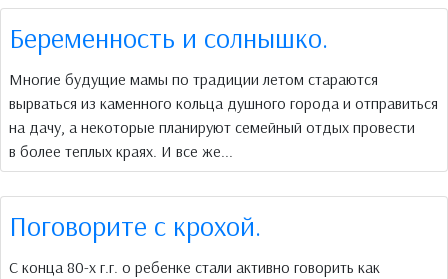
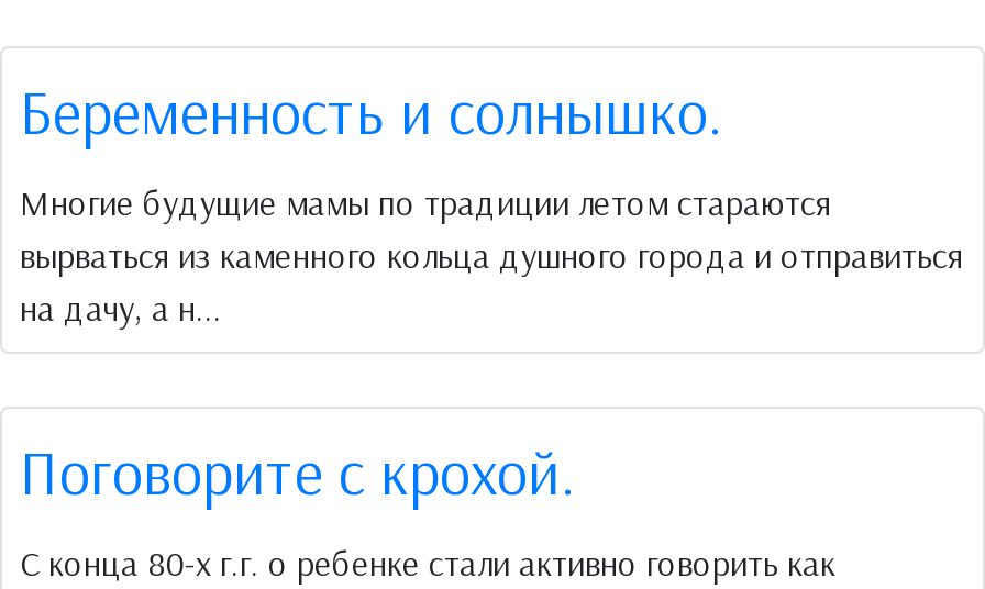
[9,117,415,161] на дачу, а некоторые планируют семейный отдых провести | в более теплых краях. И все же... -> [20,285,222,329] на дачу, а н...

